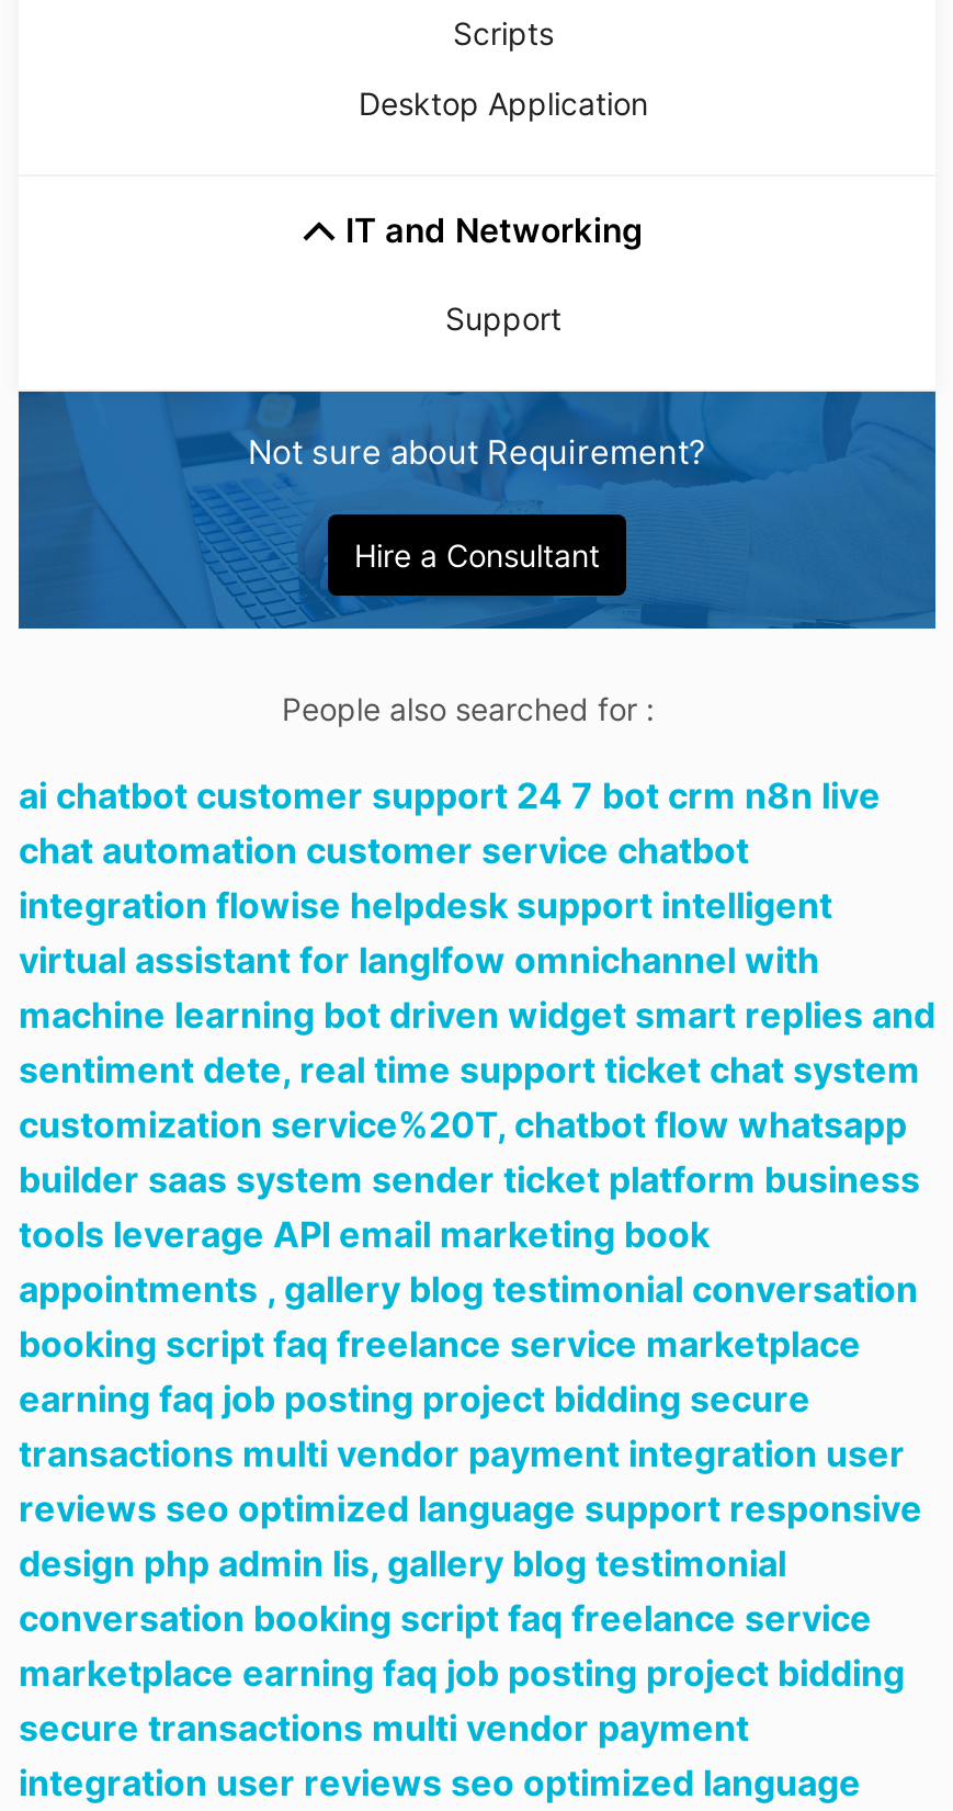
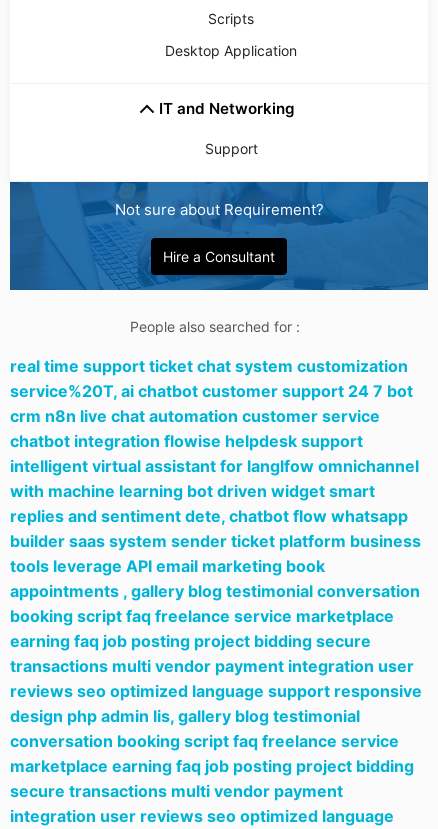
[19,773,935,1146] ai chatbot customer support 24 7 bot crm n8n live | chat automation customer service chatbot | integration flowise helpdesk support intelligent | virtual assistant for langlfow omnichannel with | machine learning bot driven widget smart replies and | sentiment dete, real time support ticket chat system | customization service%20T, chatbot flow whatsapp -> [10,356,419,526] real time support ticket chat system customization | service%20T, ai chatbot customer support 24 7 bot | crm n8n live chat automation customer service | chatbot integration flowise helpdesk support | intelligent virtual assistant for langlfow omnichannel | with machine learning bot driven widget smart | replies and sentiment dete, chatbot flow whatsapp

